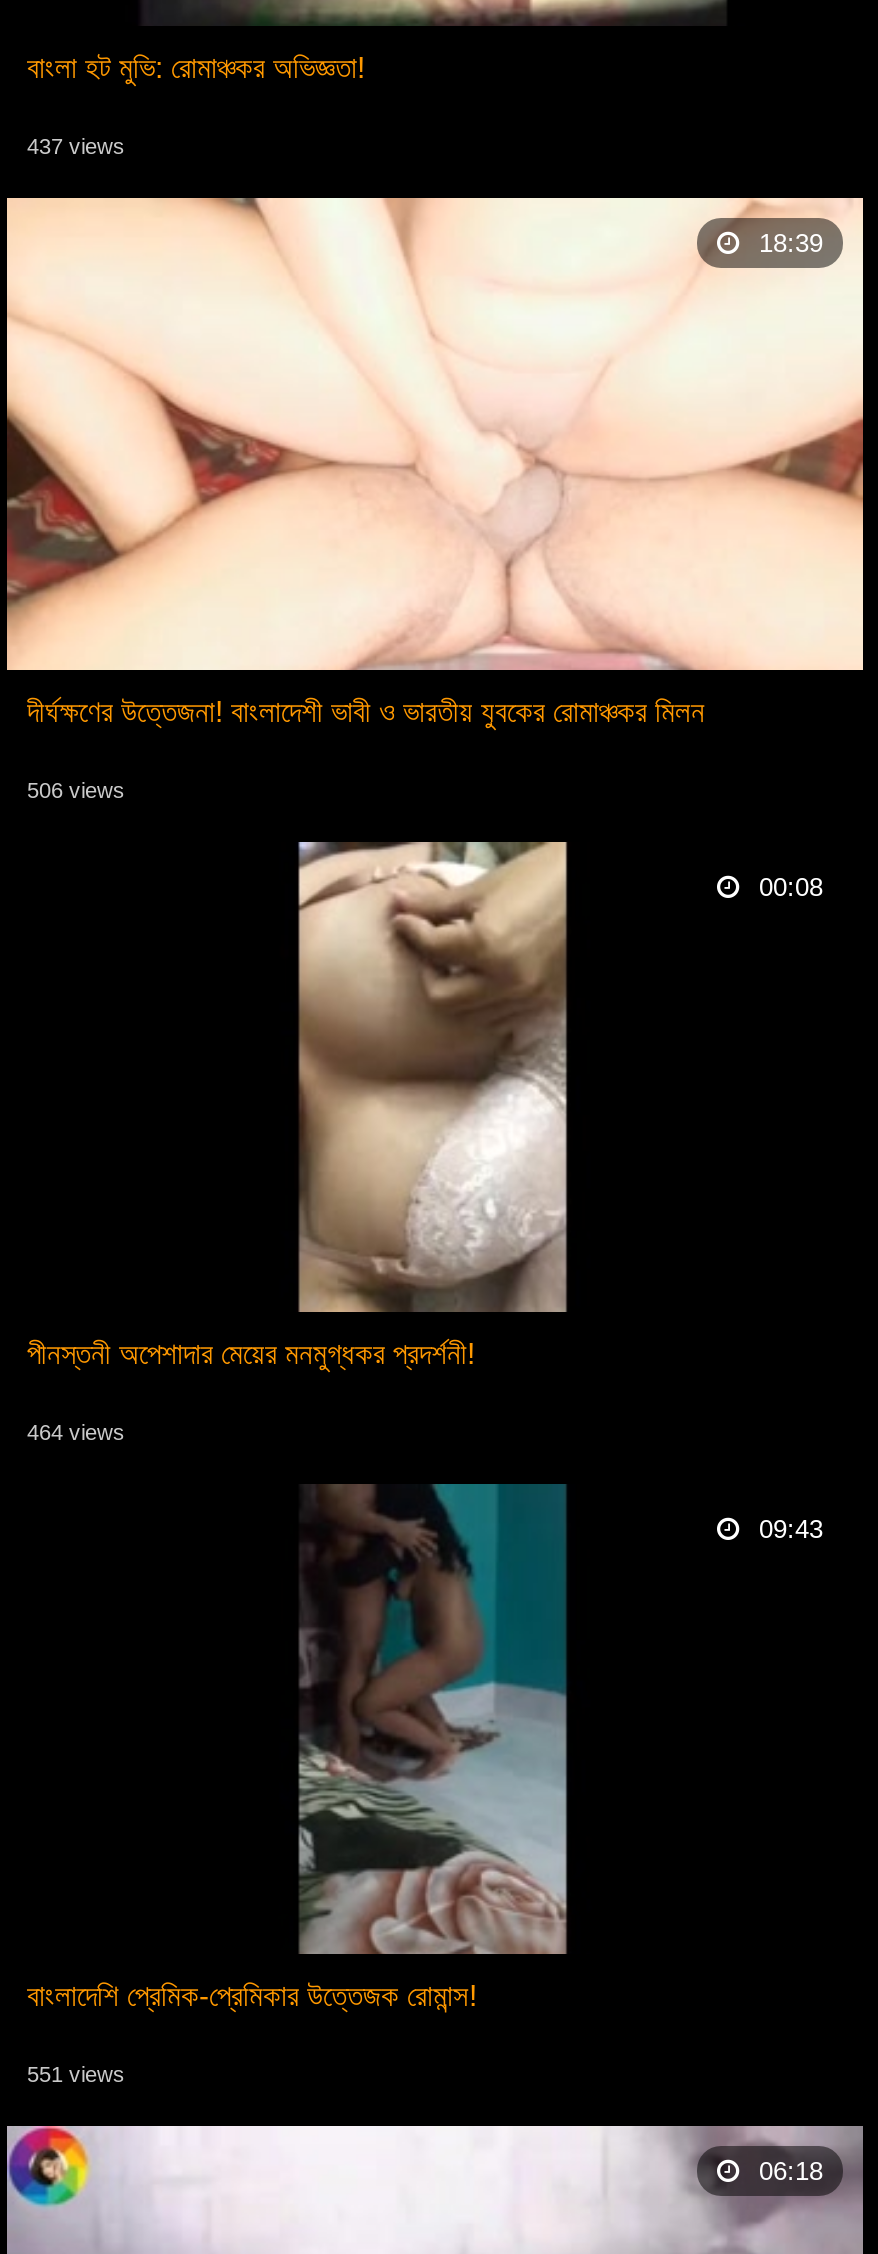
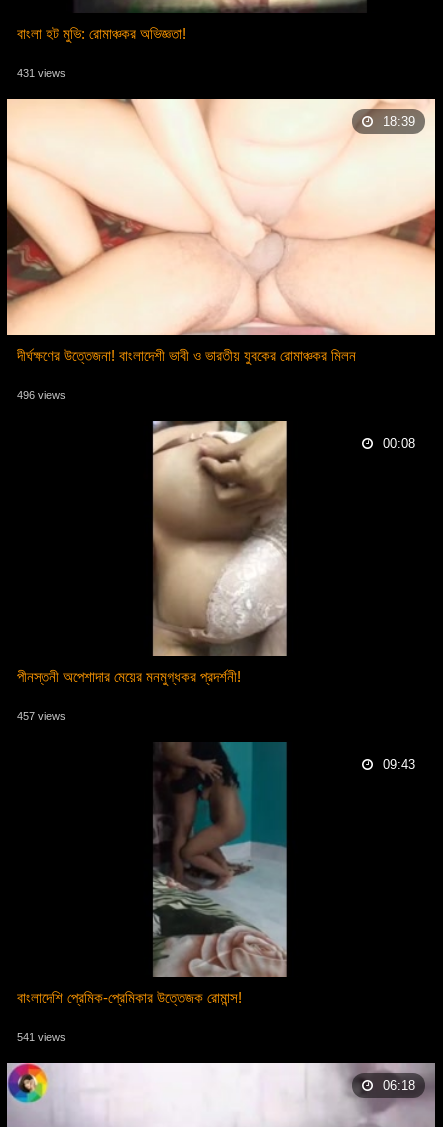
[27,135,125,159] 437 views -> [17,67,66,79] 431 views
[27,777,125,801] 506 views -> [17,389,66,401] 496 views
[27,1420,125,1444] 464 views -> [17,710,66,722] 457 views
[27,2063,125,2087] 551 views -> [17,1031,66,1043] 541 views

